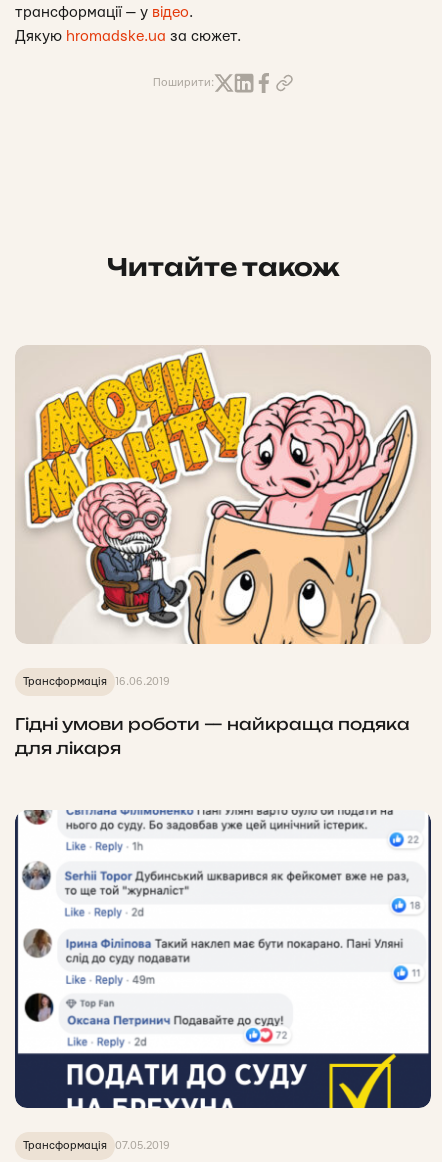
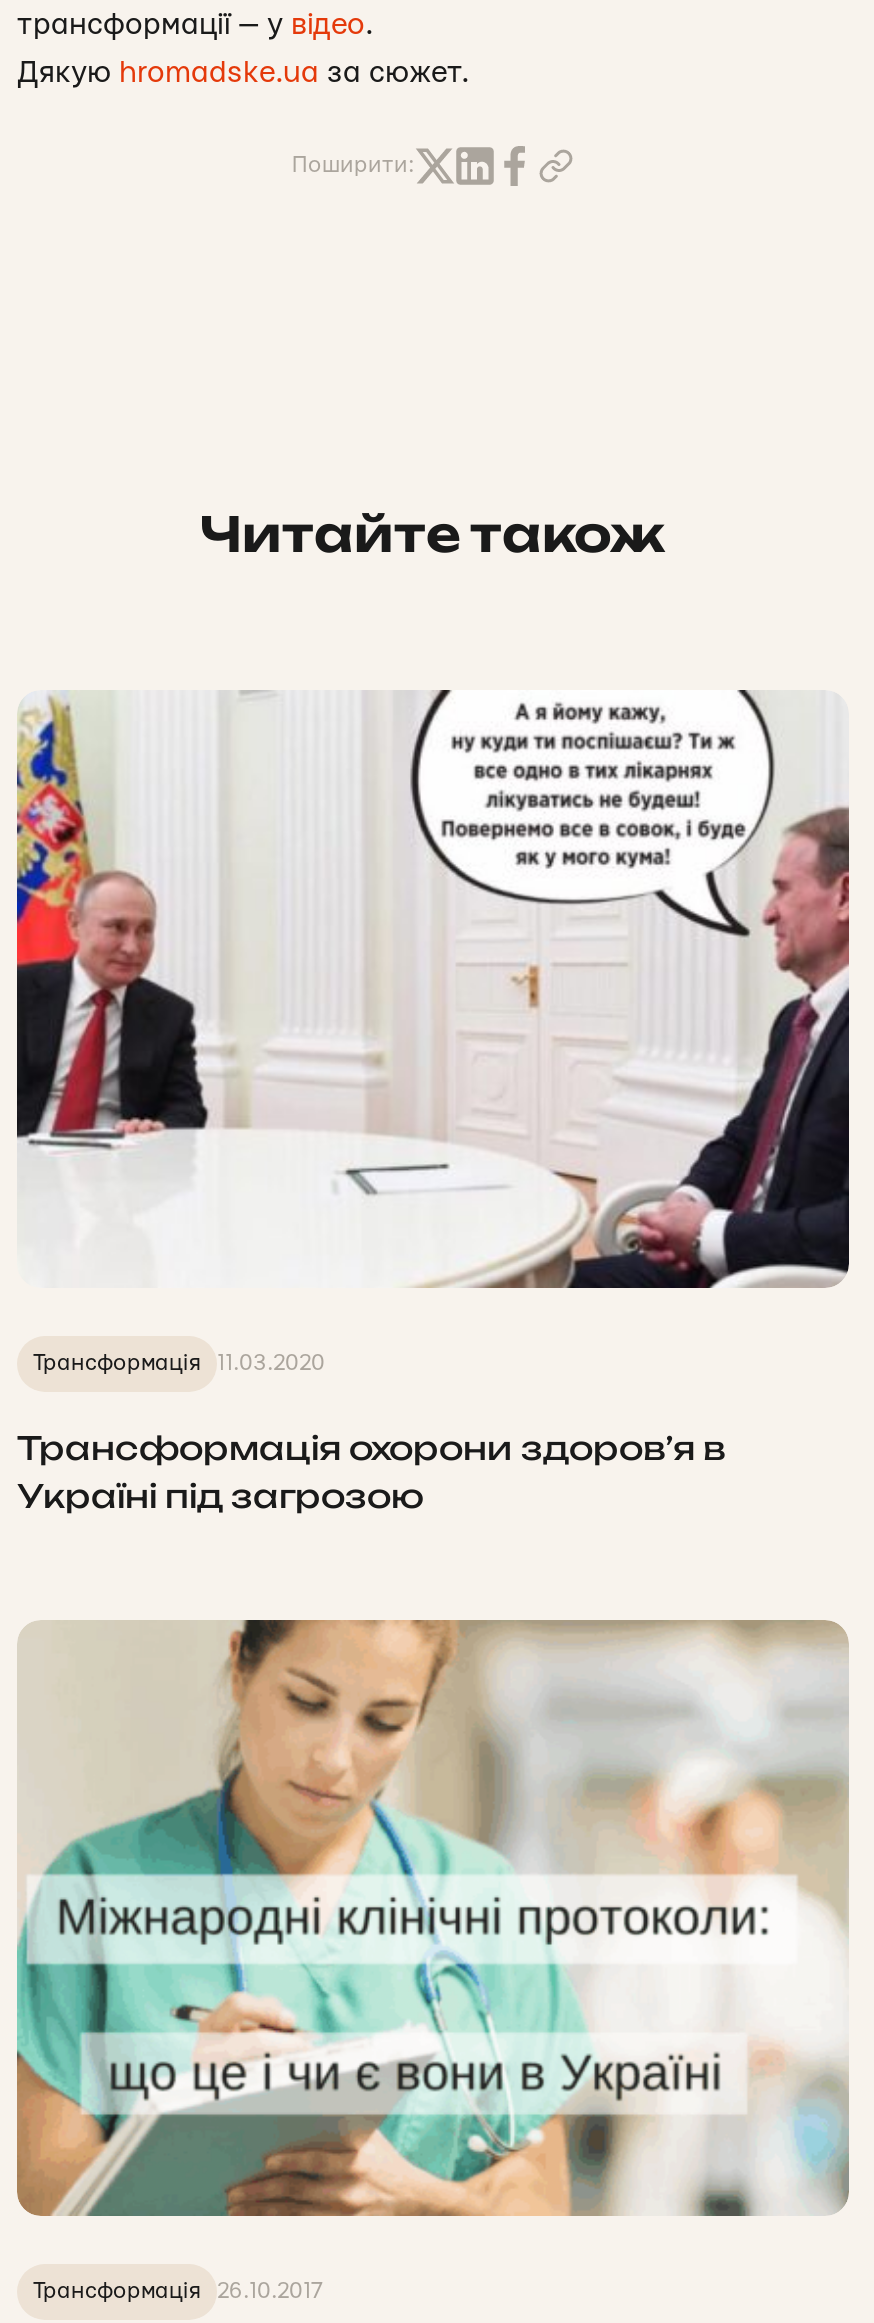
[15,345,431,686] [image] | Трансформація 16.06.2019 -> [15,688,851,1373] [image] | Трансформація 11.03.2020
[15,713,410,757] Гідні умови роботи — найкраща подяка | для лікаря -> [17,1427,725,1515] Трансформація охорони здоров’я в | Україні під загрозою
[14,809,432,1151] [image] | Трансформація 07.05.2019 -> [15,1618,849,2302] [image] | Трансформація 26.10.2017

